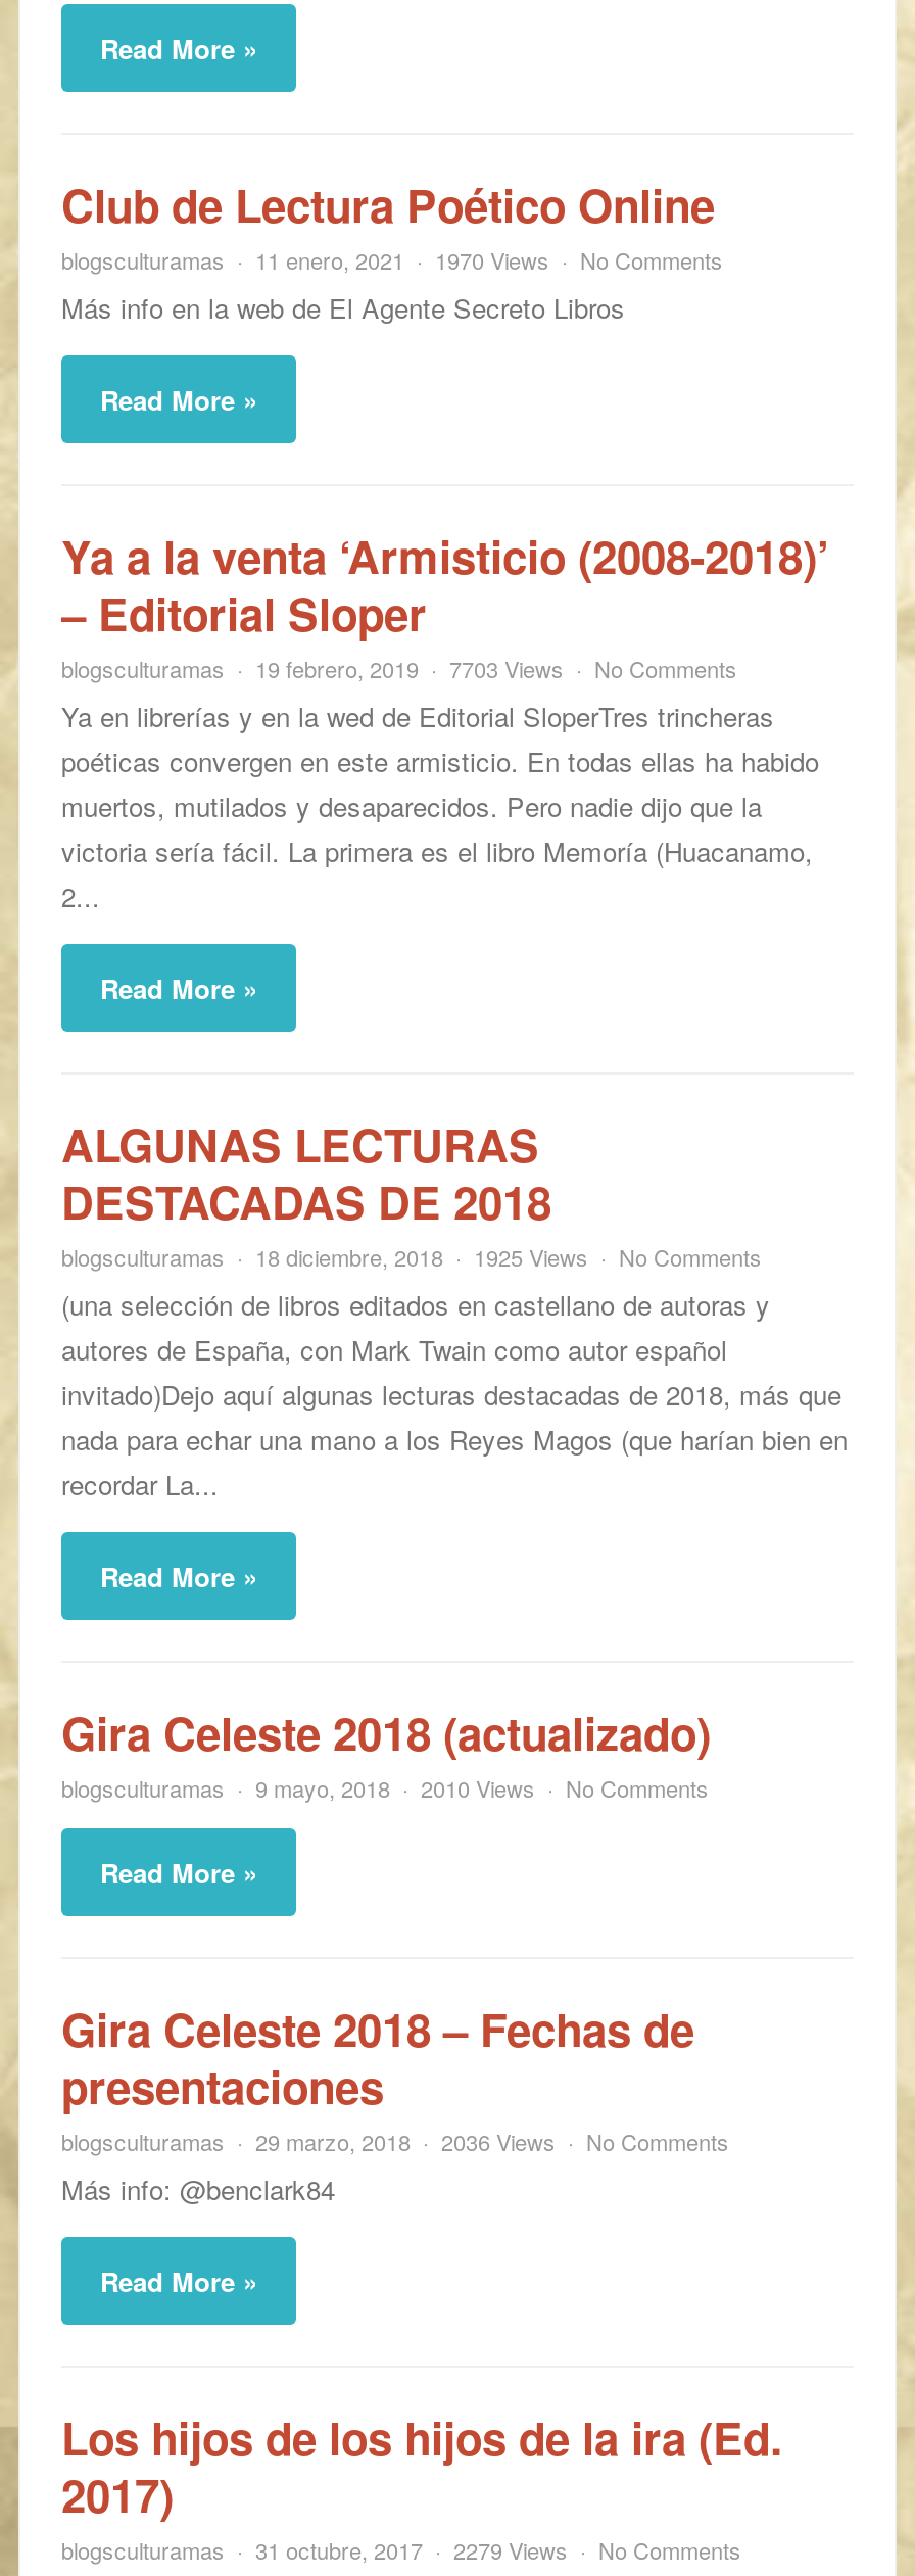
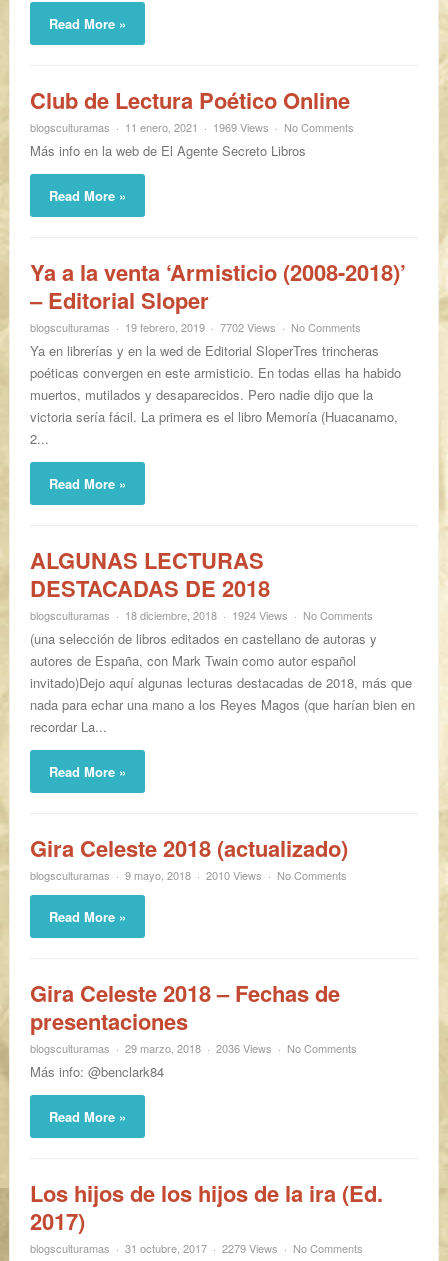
[61,243,723,276] blogsculturamas 11 enero, 2021 1970 Views No Comments -> [30,119,354,135] blogsculturamas 11 enero, 2021 1969 Views No Comments
[61,652,737,684] blogsculturamas 19 febrero, 2019 7703 Views No Comments -> [30,319,361,335] blogsculturamas 19 febrero, 2019 7702 Views No Comments
[61,1240,762,1273] blogsculturamas 18 diciembre, 2018 1925 Views No Comments -> [30,607,373,623] blogsculturamas 18 diciembre, 2018 1924 Views No Comments

